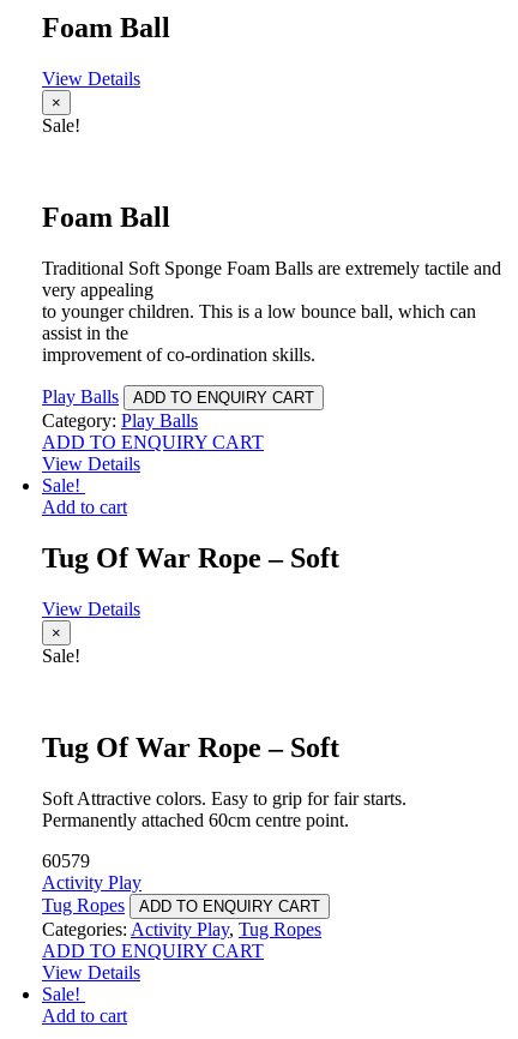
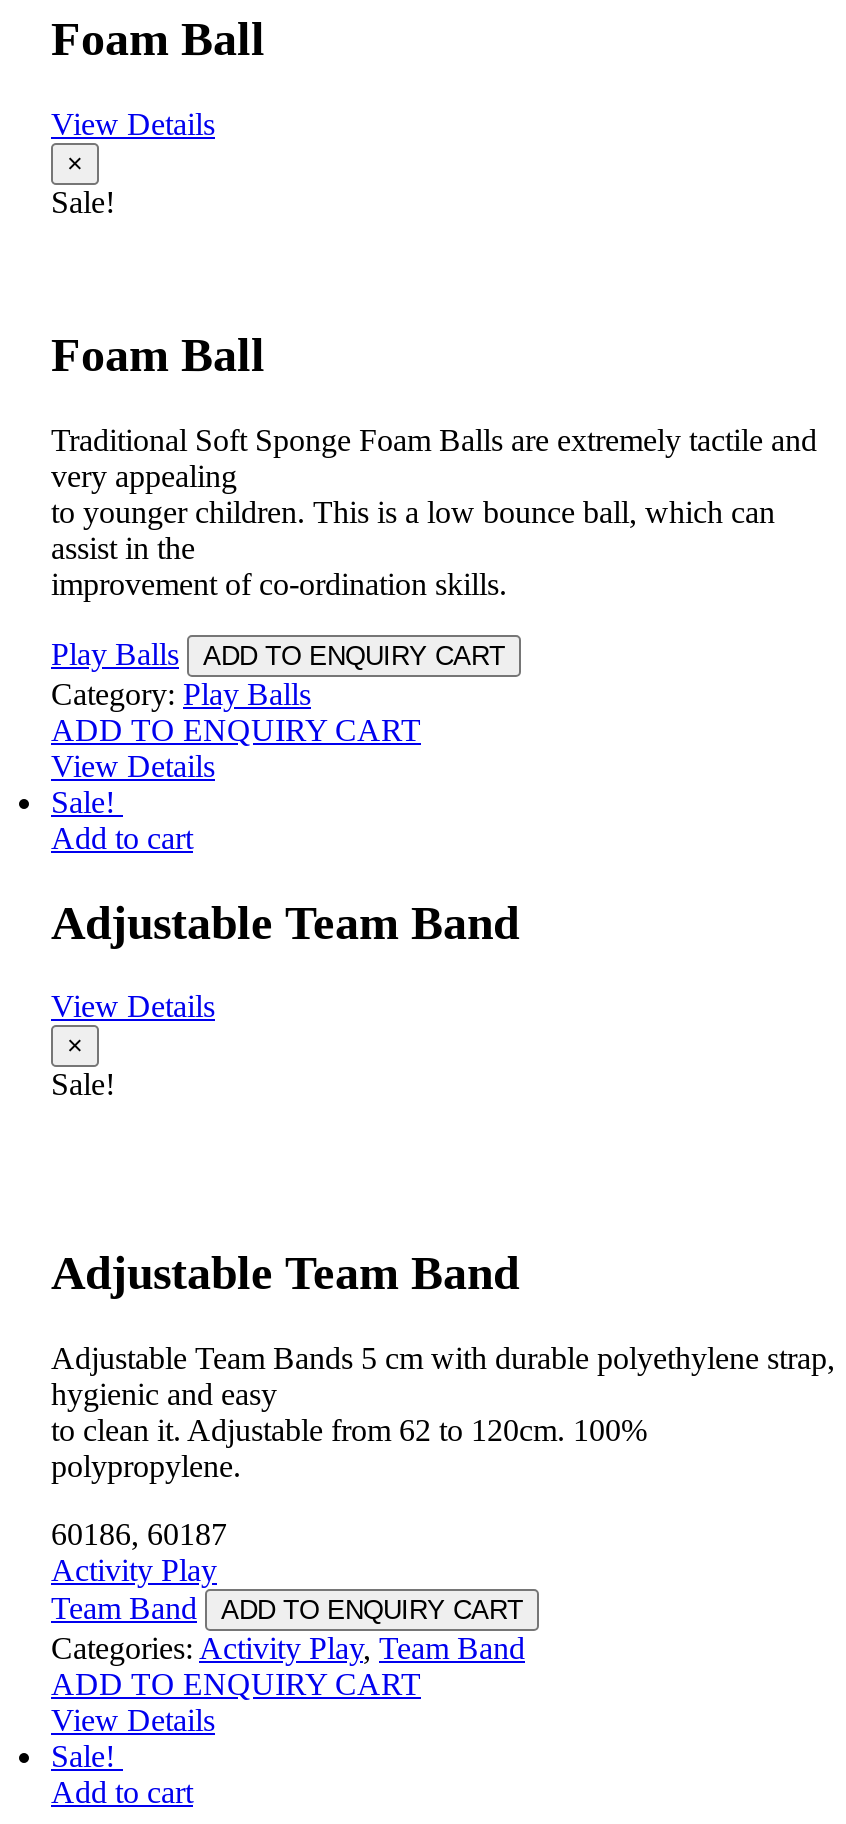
[42,542,339,573] Tug Of War Rope – Soft -> [51,896,519,948] Adjustable Team Band
[42,732,339,763] Tug Of War Rope – Soft -> [51,1248,519,1300] Adjustable Team Band
[42,788,406,830] Soft Attractive colors. Easy to grip for fair starts. | Permanently attached 60cm centre point. -> [51,1342,835,1484] Adjustable Team Bands 5 cm with durable polyethylene strap, | hygienic and easy | to clean it. Adjustable from 62 to 120cm. 100% | polypropylene.
[42,850,90,871] 60579 -> [51,1518,227,1552] 60186, 60187
[42,895,125,915] Tug Ropes -> [51,1592,197,1626] Team Band
[42,919,321,939] Categories: Activity Play,Tug Ropes -> [51,1632,525,1666] Categories: Activity Play,Team Band

